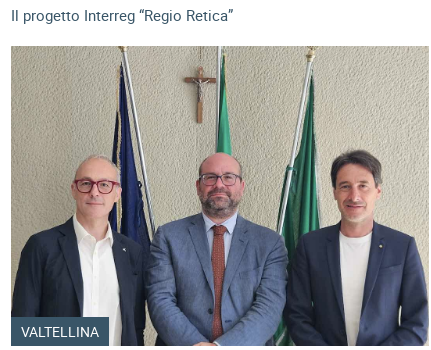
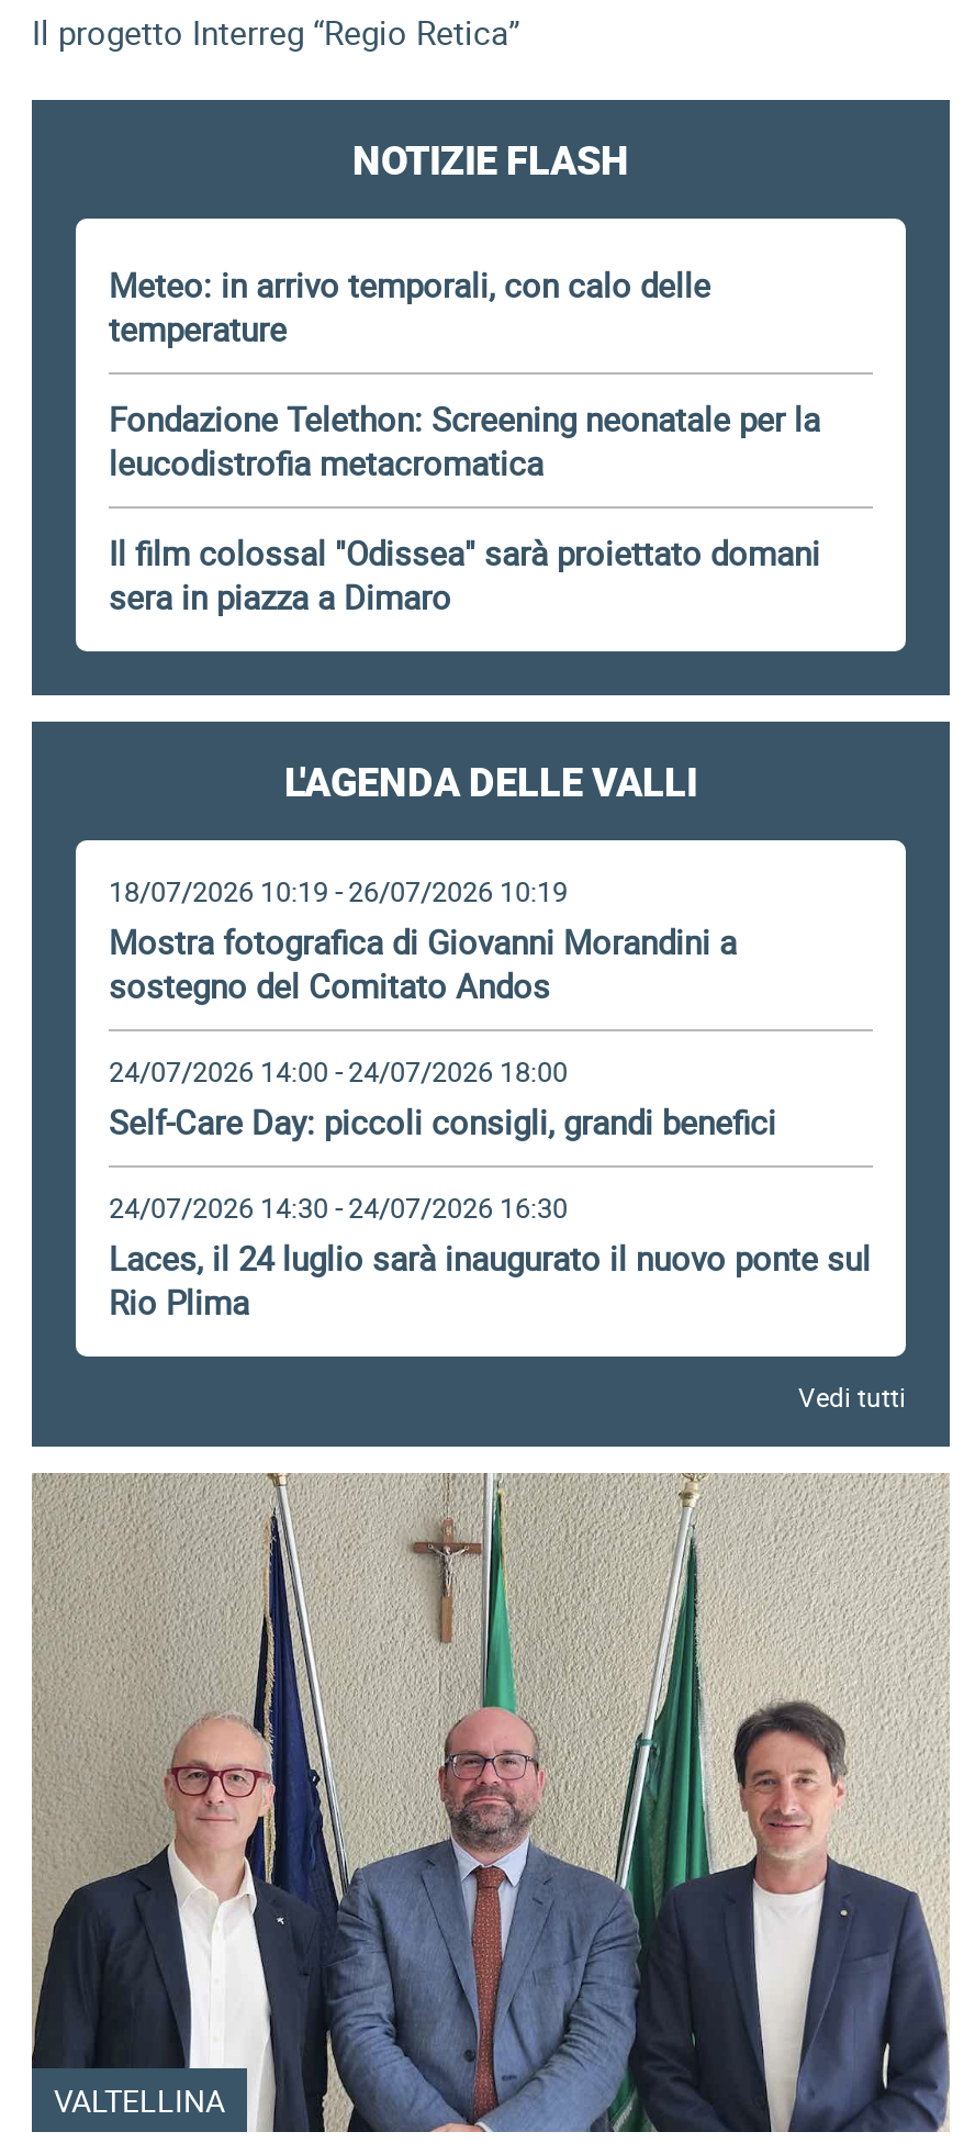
none -> [30,98,952,697] [image] | NOTIZIE FLASH | Meteo: in arrivo temporali, con calo delle | temperature | Fondazione Telethon: Screening neonatale per la | leucodistrofia metacromatica | Il film colossal "Odissea" sarà proiettato domani | sera in piazza a Dimaro
none -> [30,719,952,1449] [image] | L'AGENDA DELLE VALLI | 18/07/2026 10:19 - 26/07/2026 10:19 | Mostra fotografica di Giovanni Morandini a | sostegno del Comitato Andos | 24/07/2026 14:00 - 24/07/2026 18:00 | Self-Care Day: piccoli consigli, grandi benefici | 24/07/2026 14:30 - 24/07/2026 16:30 | Laces, il 24 luglio sarà inaugurato il nuovo ponte sul | Rio Plima | Vedi tutti

